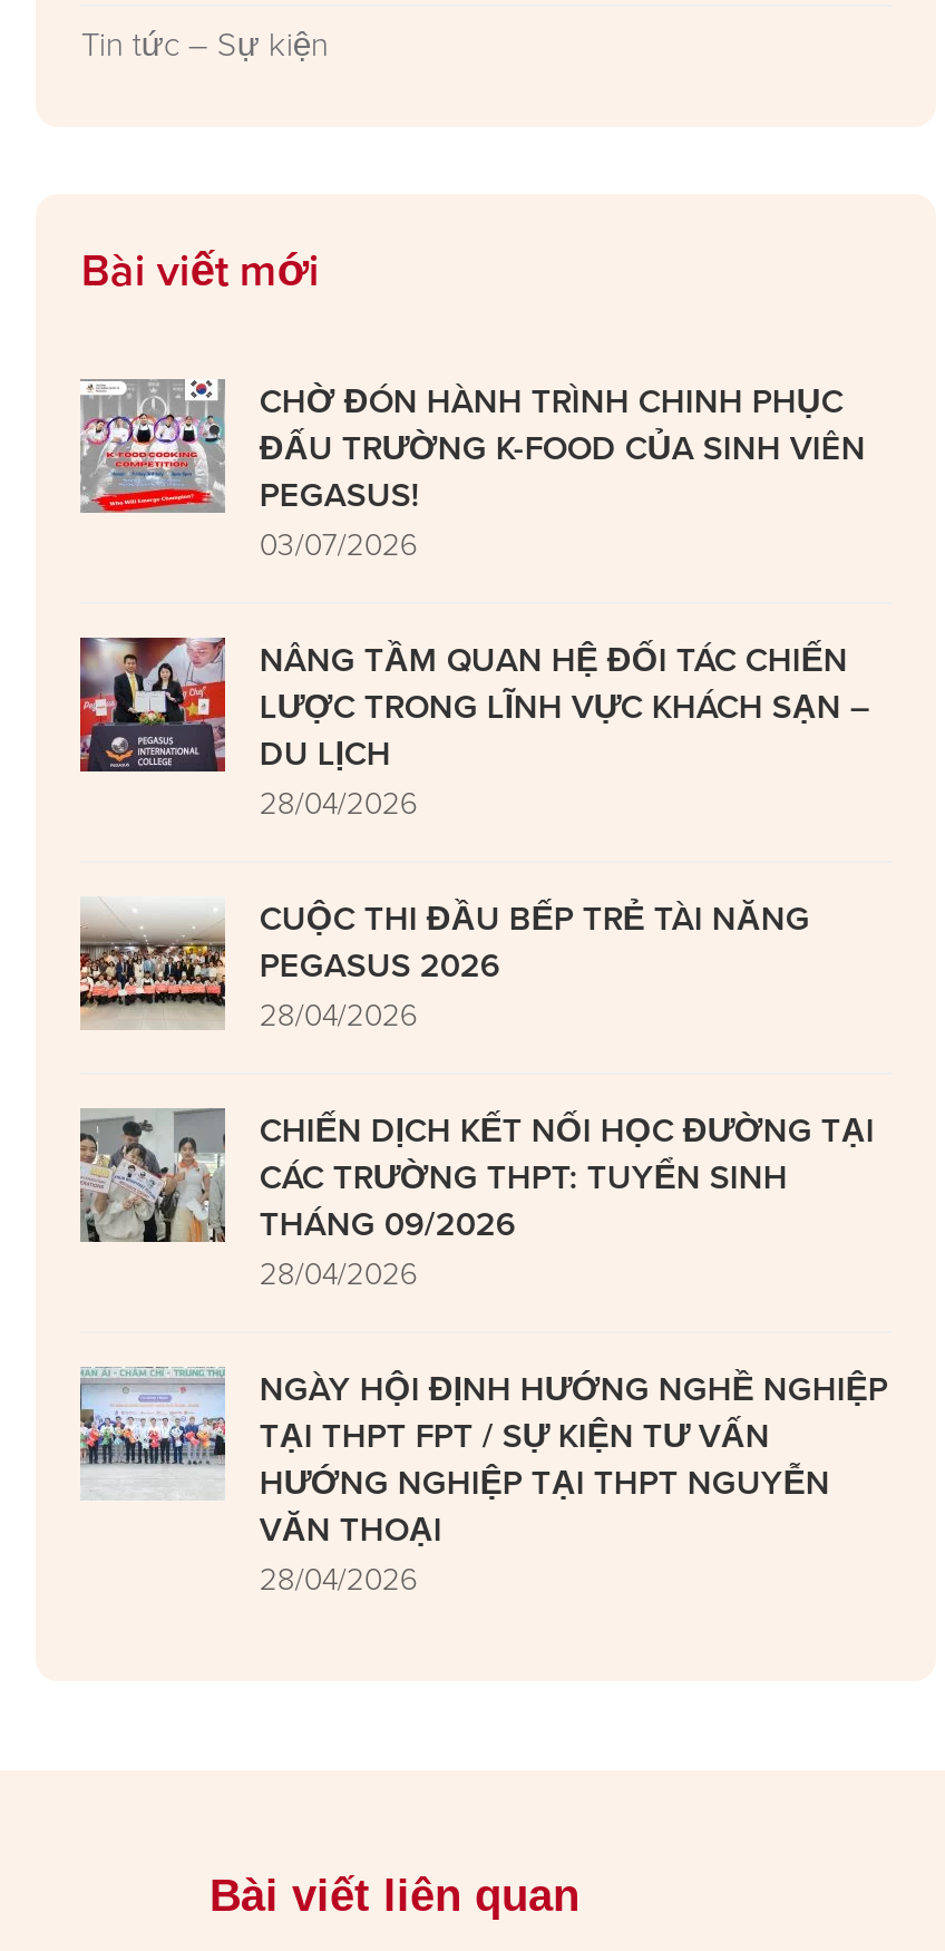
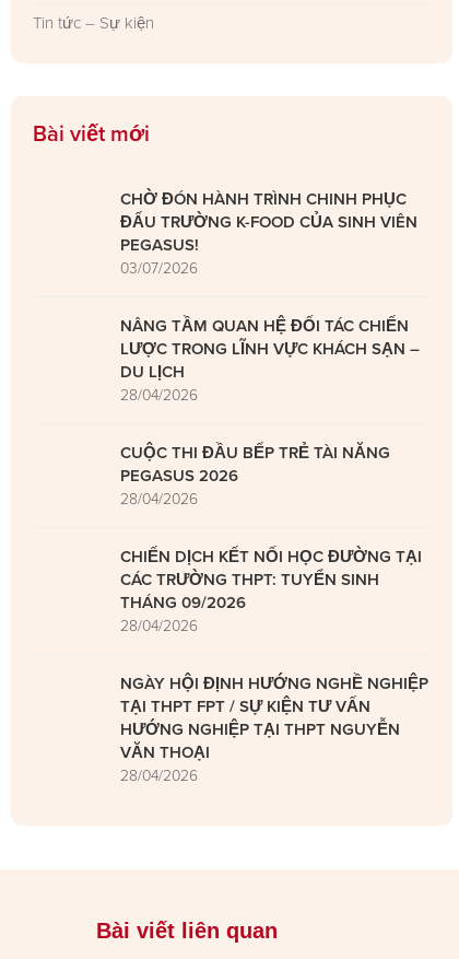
[78,377,227,515] [image] -> none
[78,635,227,774] [image] -> none
[78,899,227,1030] [image] -> none
[78,1106,227,1244] [image] -> none
[78,1365,227,1501] [image] -> none

